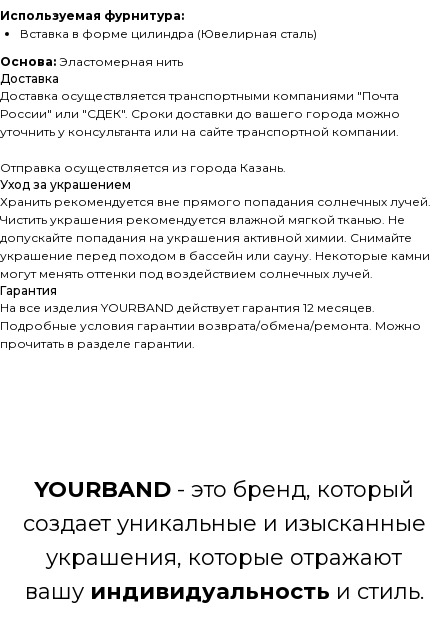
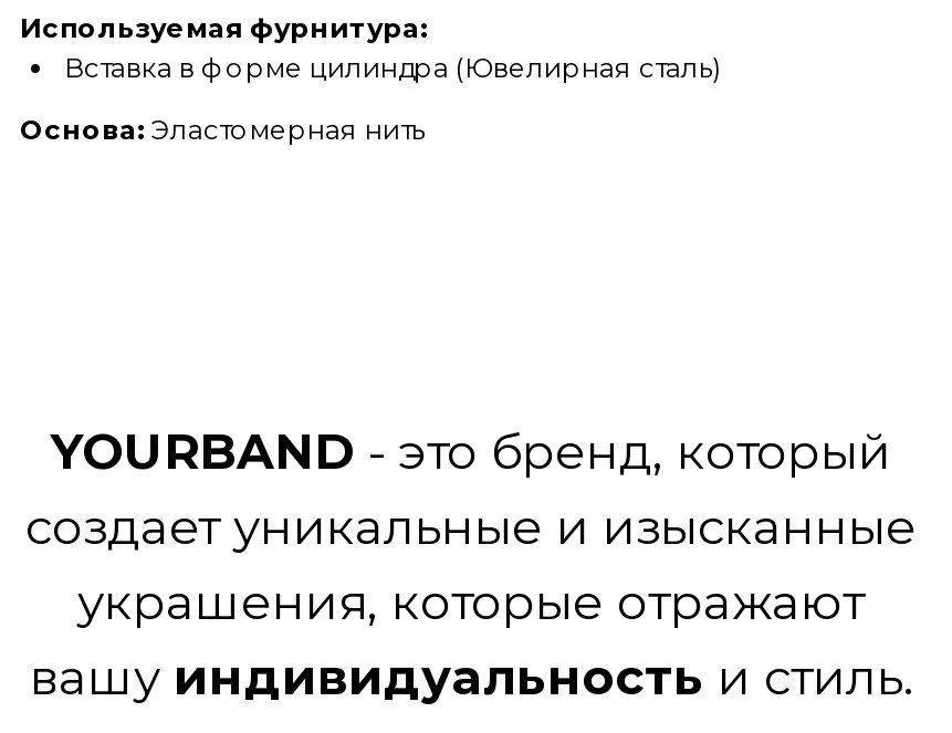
[0,71,431,351] Доставка | Доставка осуществляется транспортными компаниями "Почта | России" или "СДЕК". Сроки доставки до вашего города можно | уточнить у консультанта или на сайте транспортной компании. | Отправка осуществляется из города Казань. | Уход за украшением | Хранить рекомендуется вне прямого попадания солнечных лучей. | Чистить украшения рекомендуется влажной мягкой тканью. Не | допускайте попадания на украшения активной химии. Снимайте | украшение перед походом в бассейн или сауну. Некоторые камни | могут менять оттенки под воздействием солнечных лучей. | Гарантия | На все изделия YOURBAND действует гарантия 12 месяцев. | Подробные условия гарантии возврата/обмена/ремонта. Можно | прочитать в разделе гарантии. -> none

